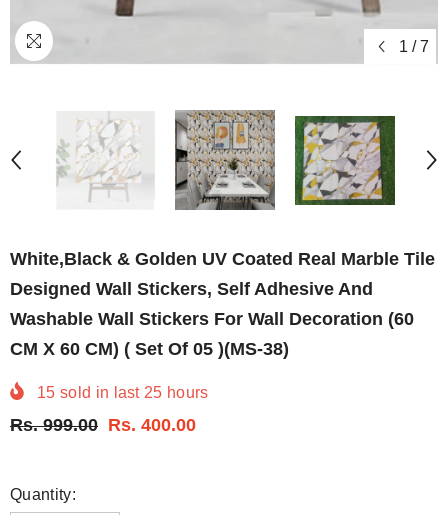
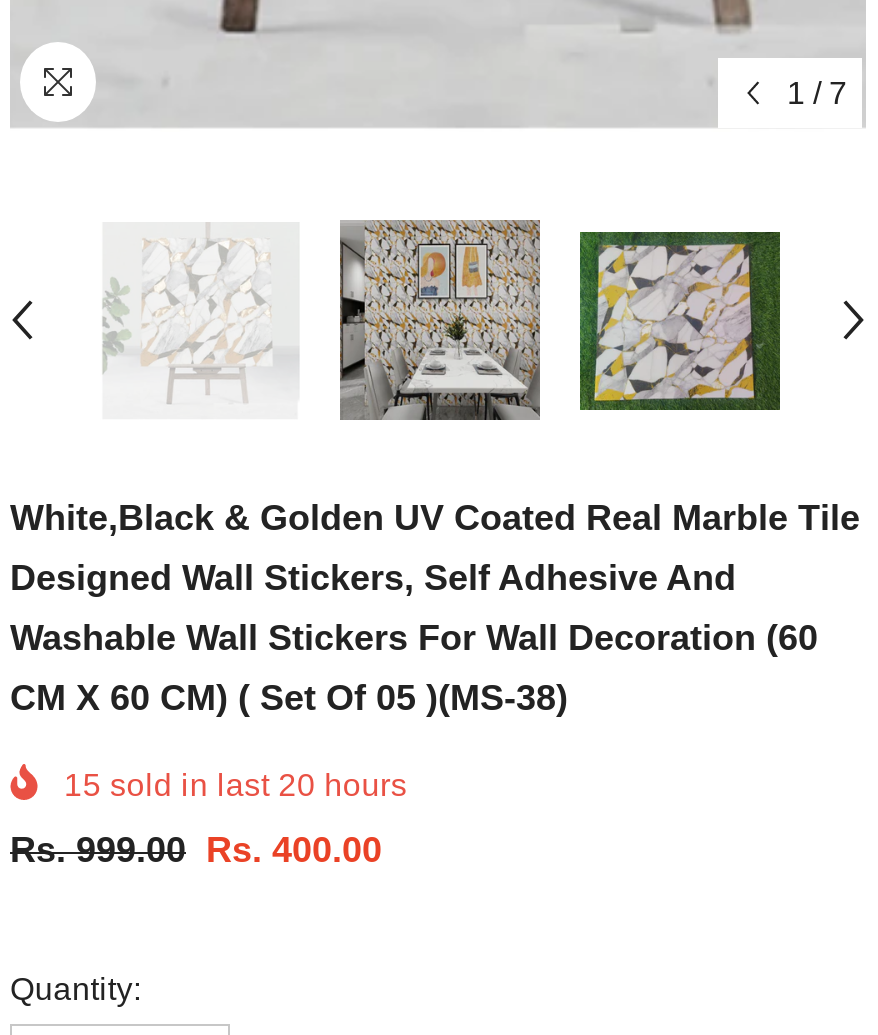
[37,384,209,401] 15 sold in last 25 hours -> [64,768,407,802] 15 sold in last 20 hours

